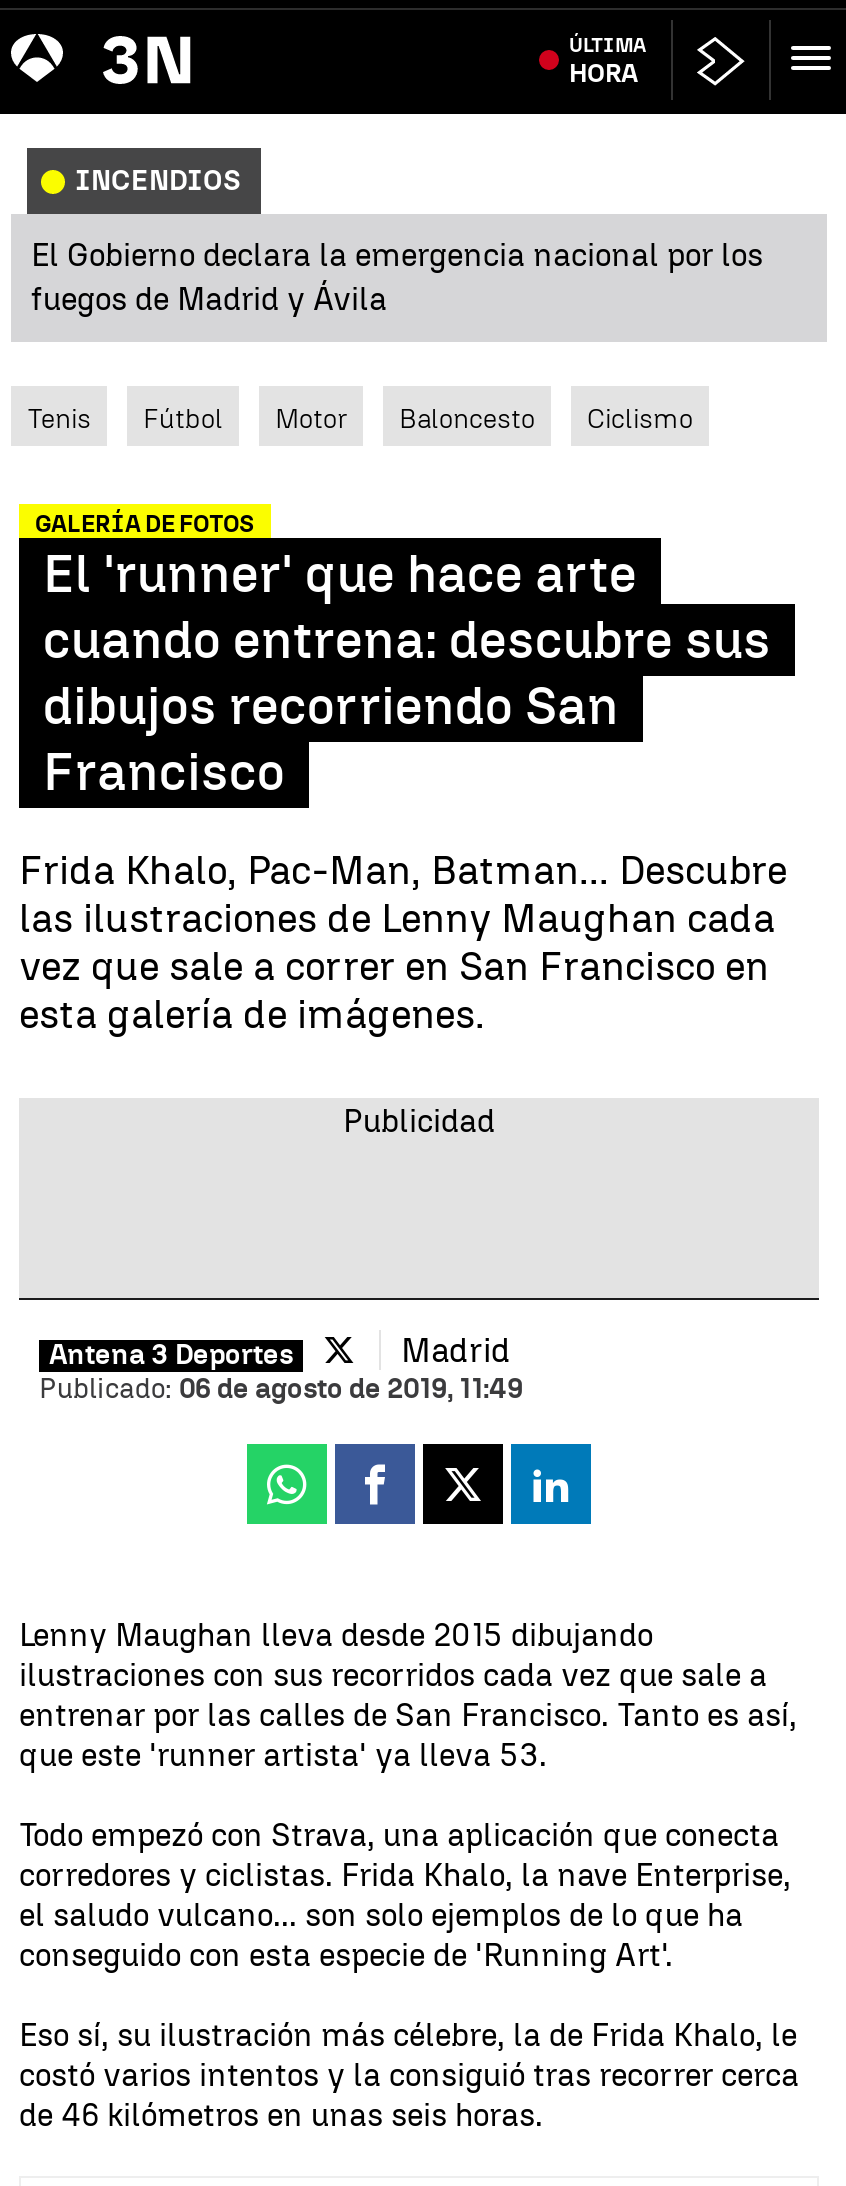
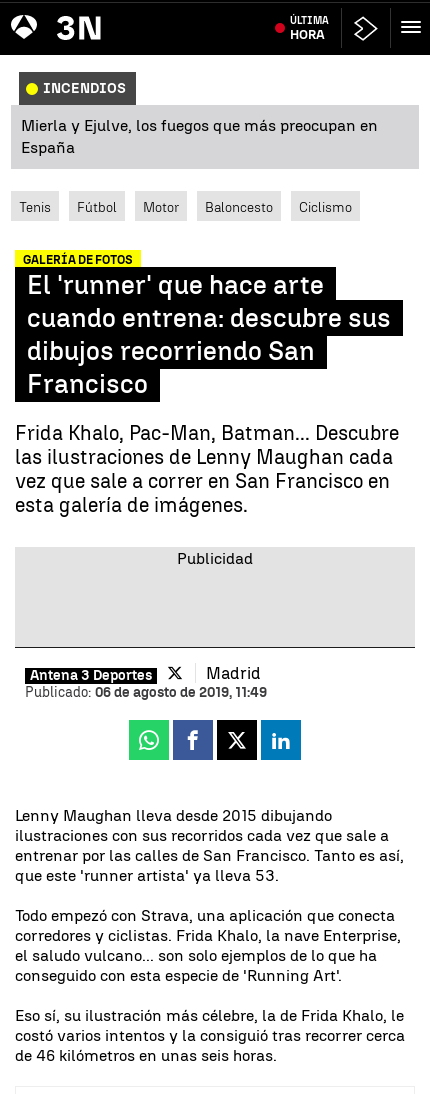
[31,236,763,318] El Gobierno declara la emergencia nacional por los | fuegos de Madrid y Ávila -> [21,116,378,157] Mierla y Ejulve, los fuegos que más preocupan en | España

